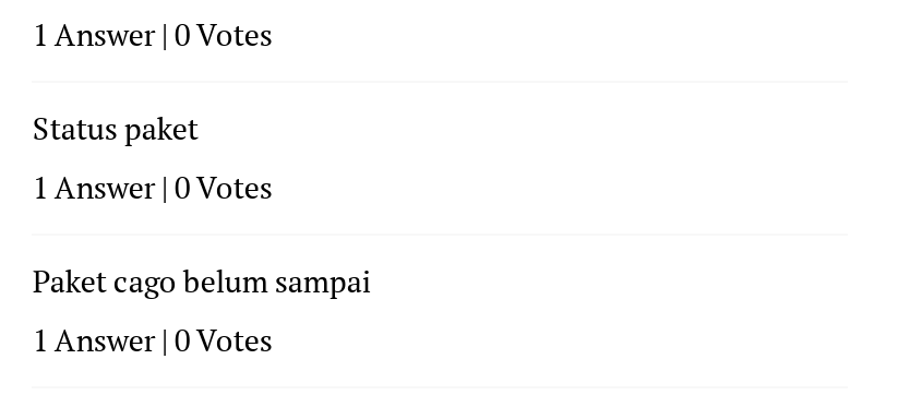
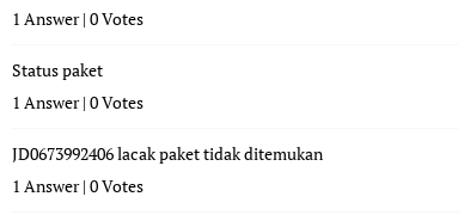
[33,259,371,300] Paket cago belum sampai -> [12,142,323,164] JD0673992406 lacak paket tidak ditemukan

